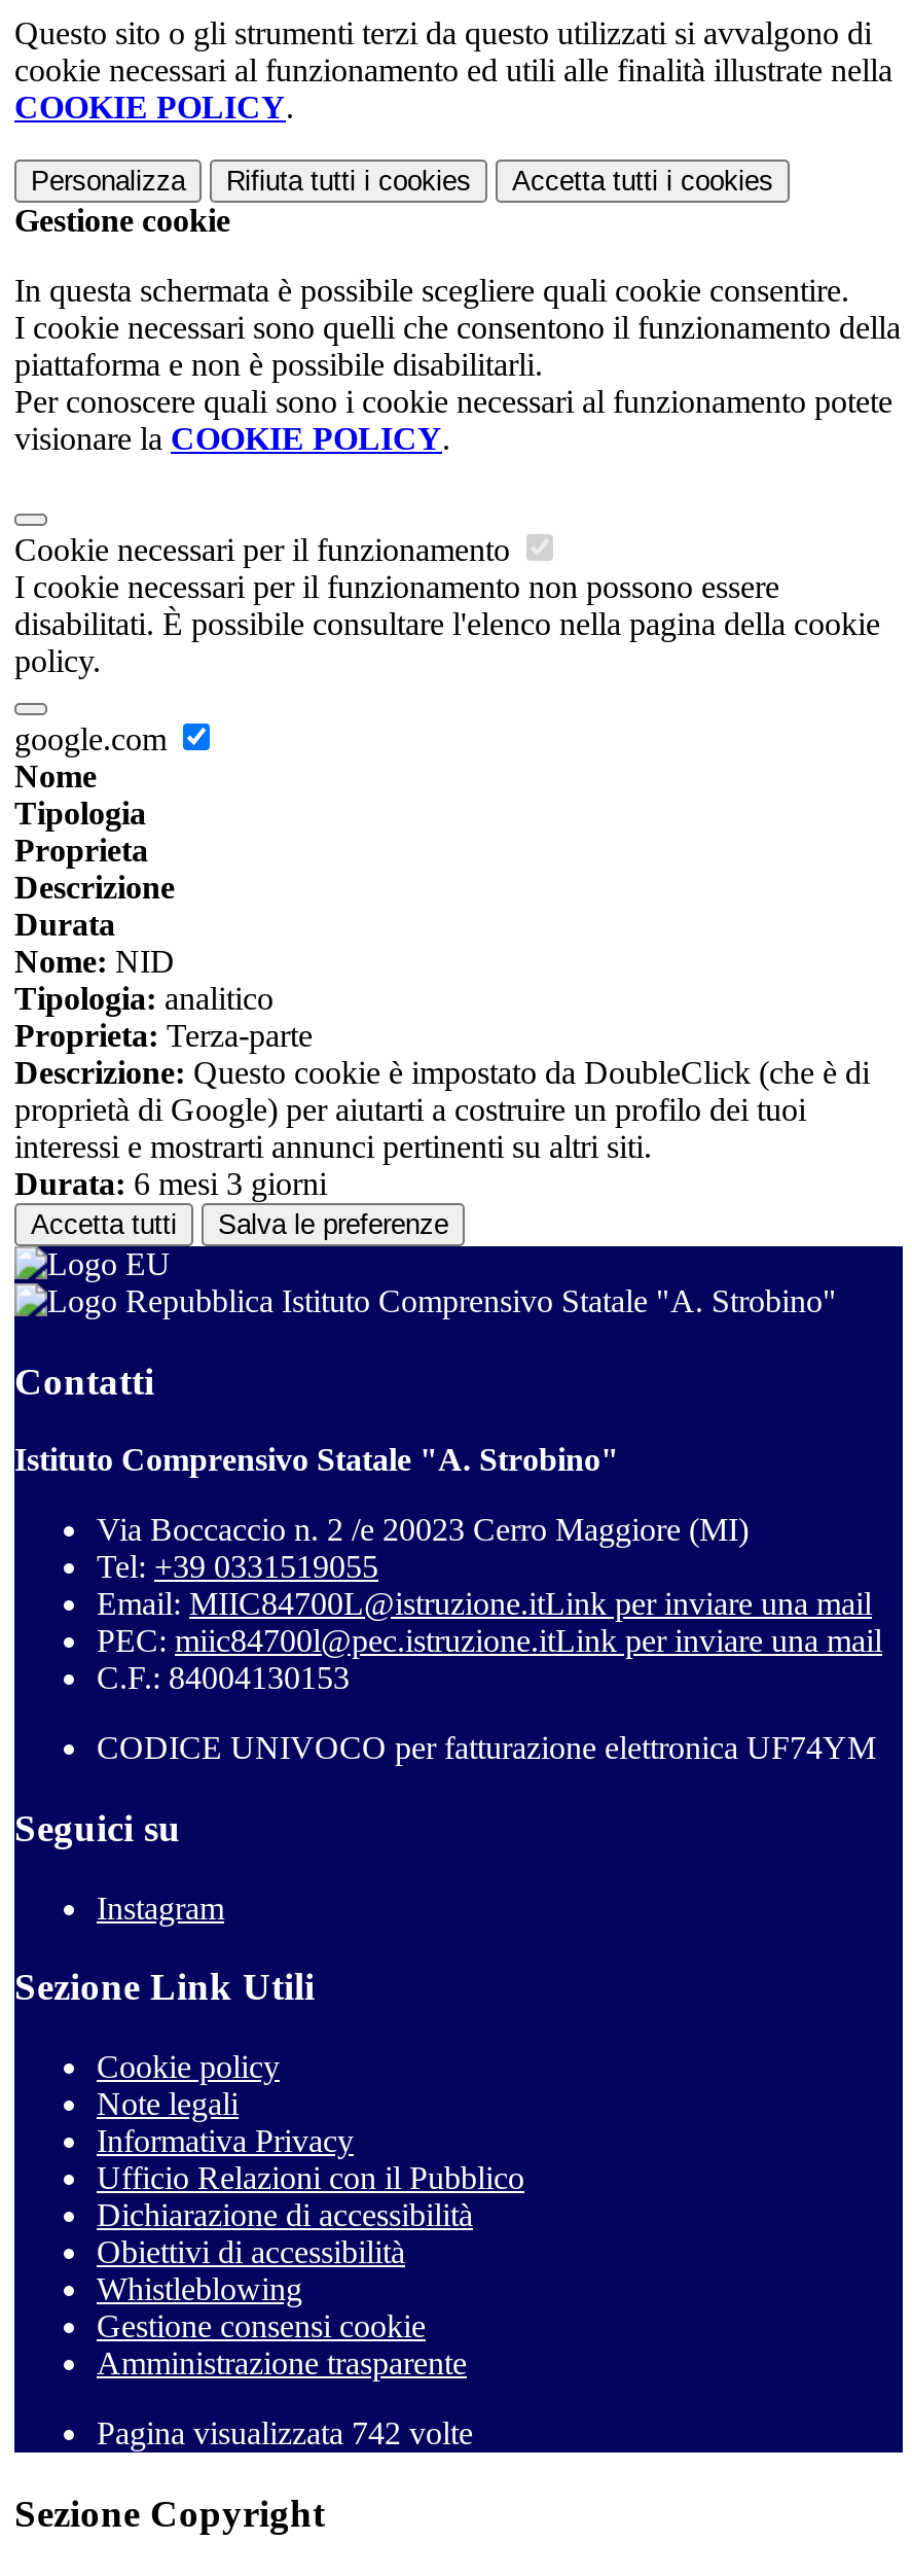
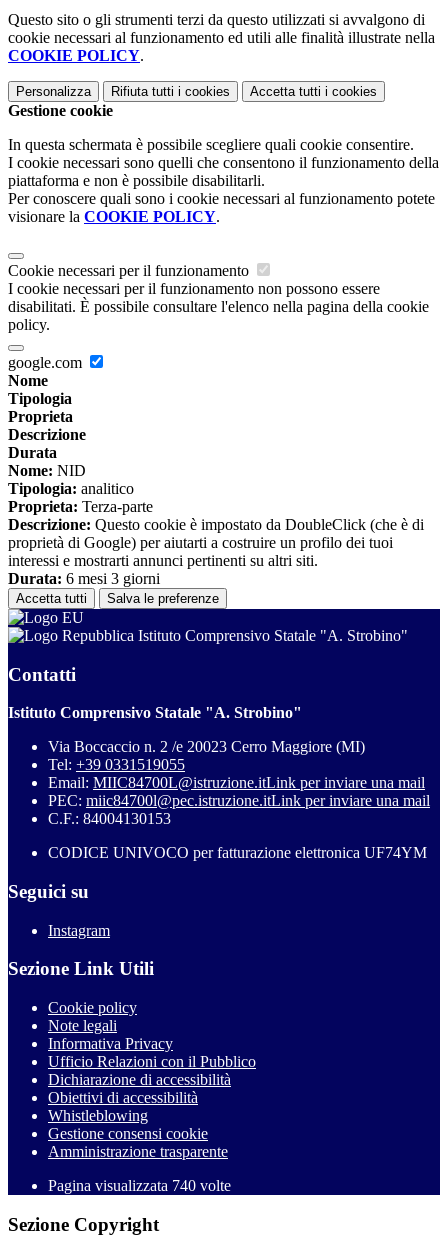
[97,2416,473,2451] Pagina visualizzata 742 volte -> [48,1177,231,1194] Pagina visualizzata 740 volte

